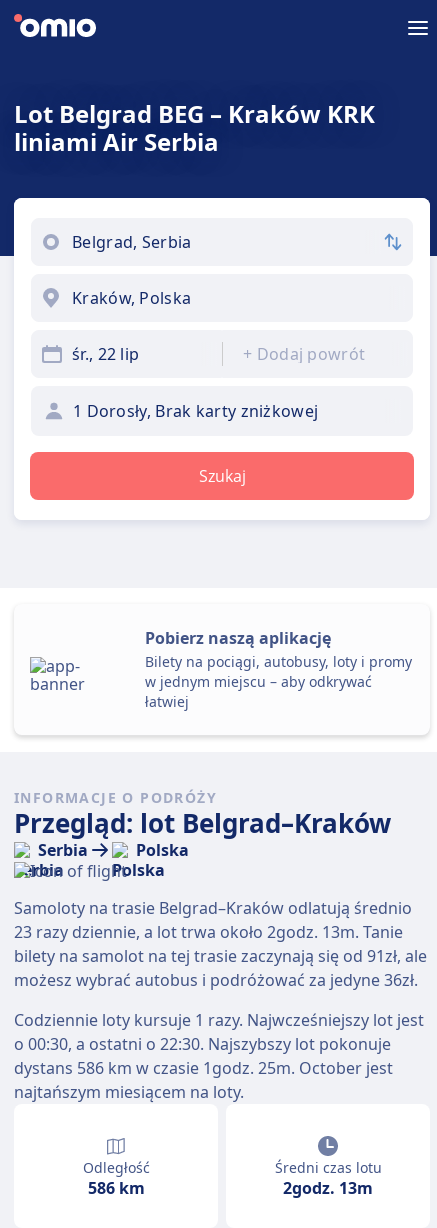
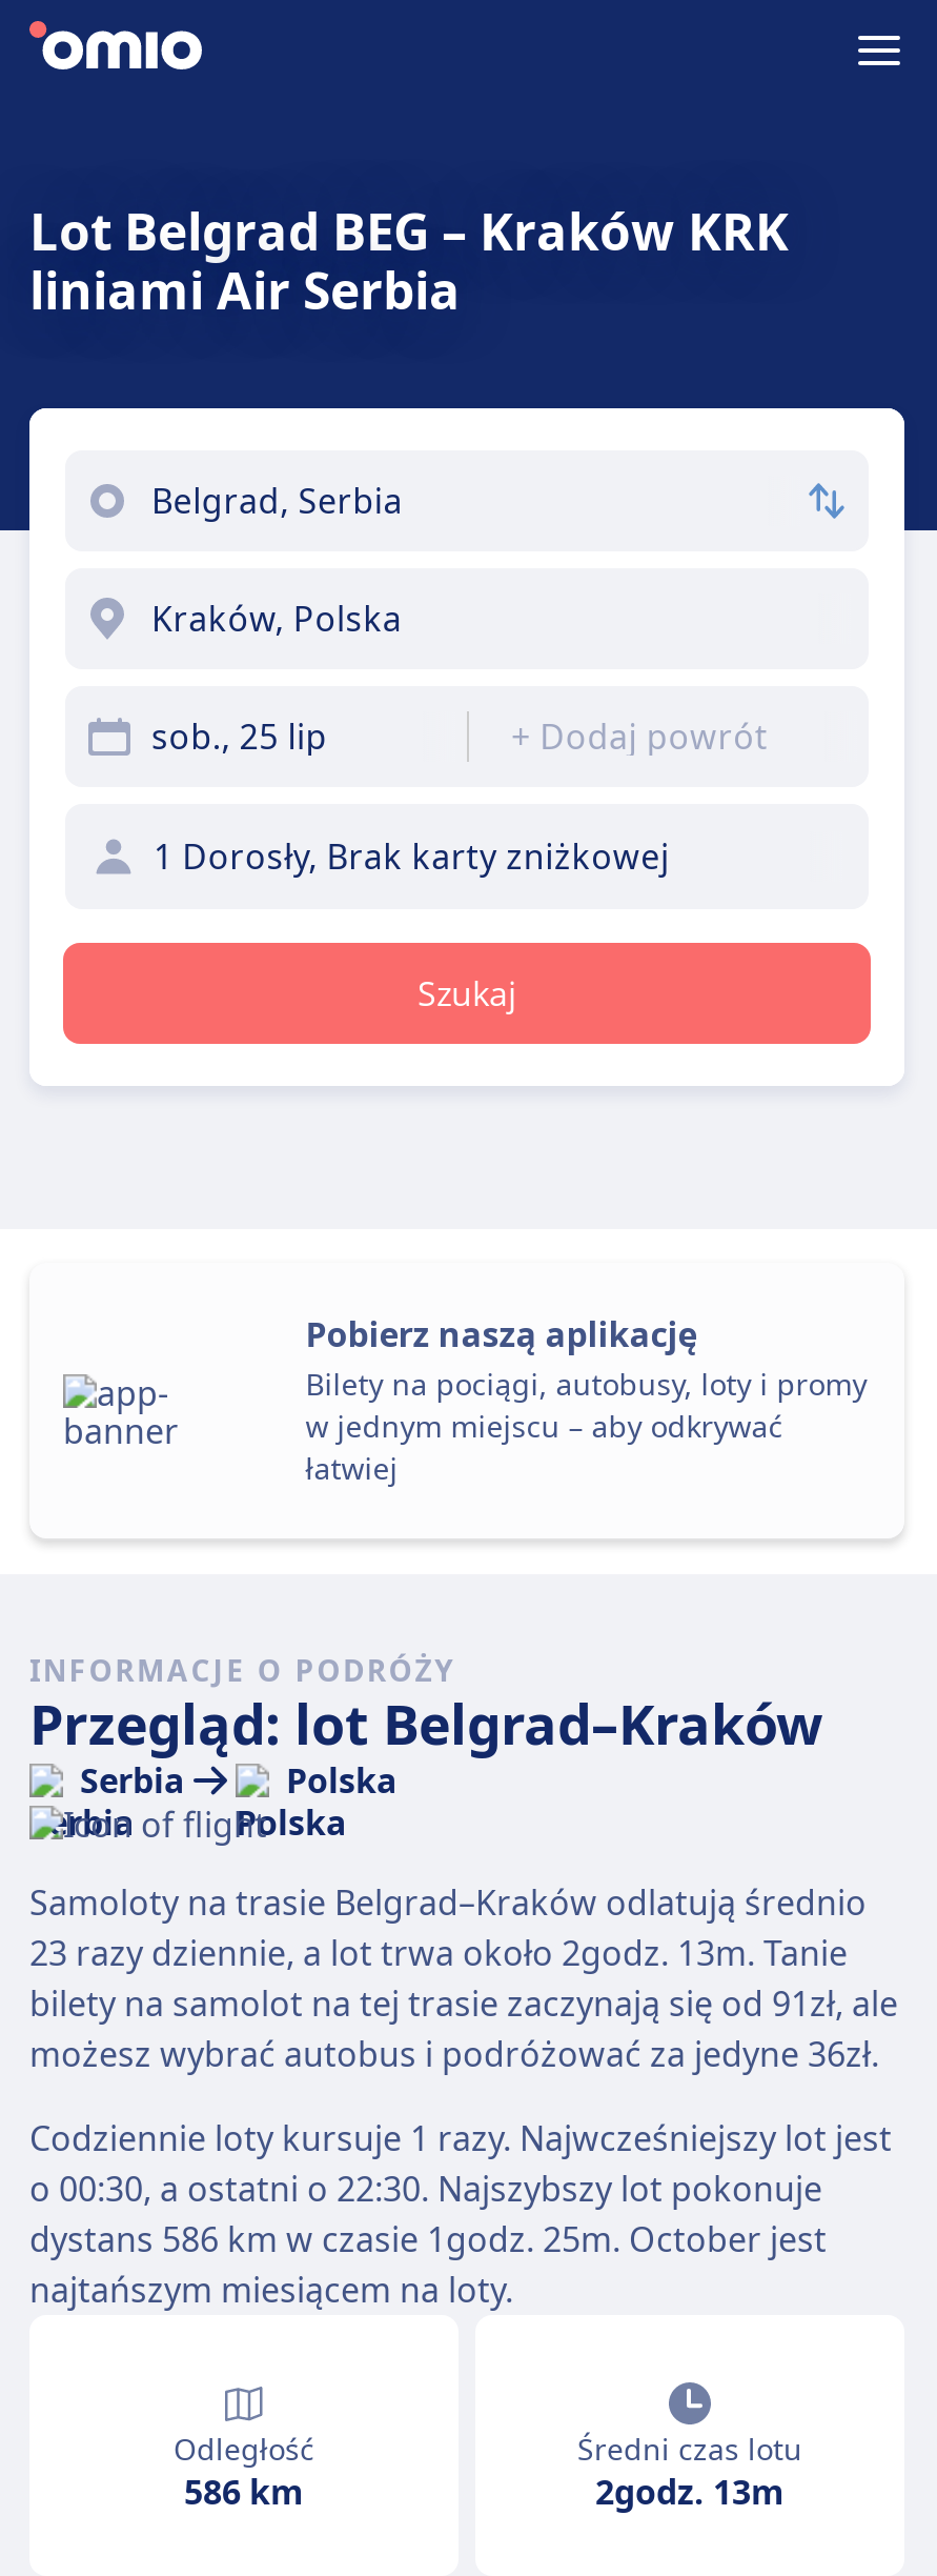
[72,343,139,365] śr., 22 lip -> [151,713,327,760] sob., 25 lip

